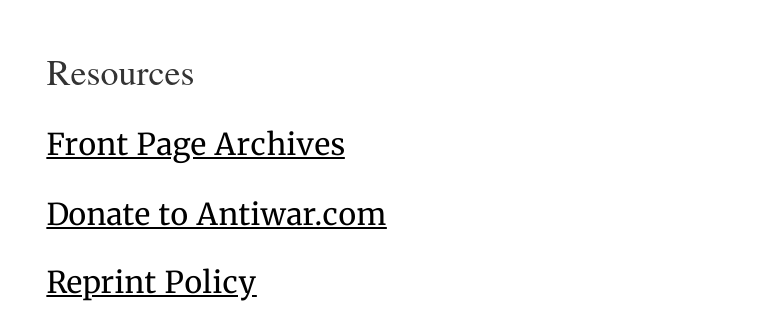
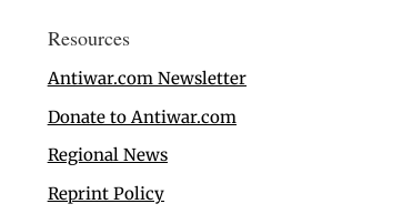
[47,126,345,164] Front Page Archives -> [48,68,246,89] Antiwar.com Newsletter
none -> [48,145,167,166] Regional News

